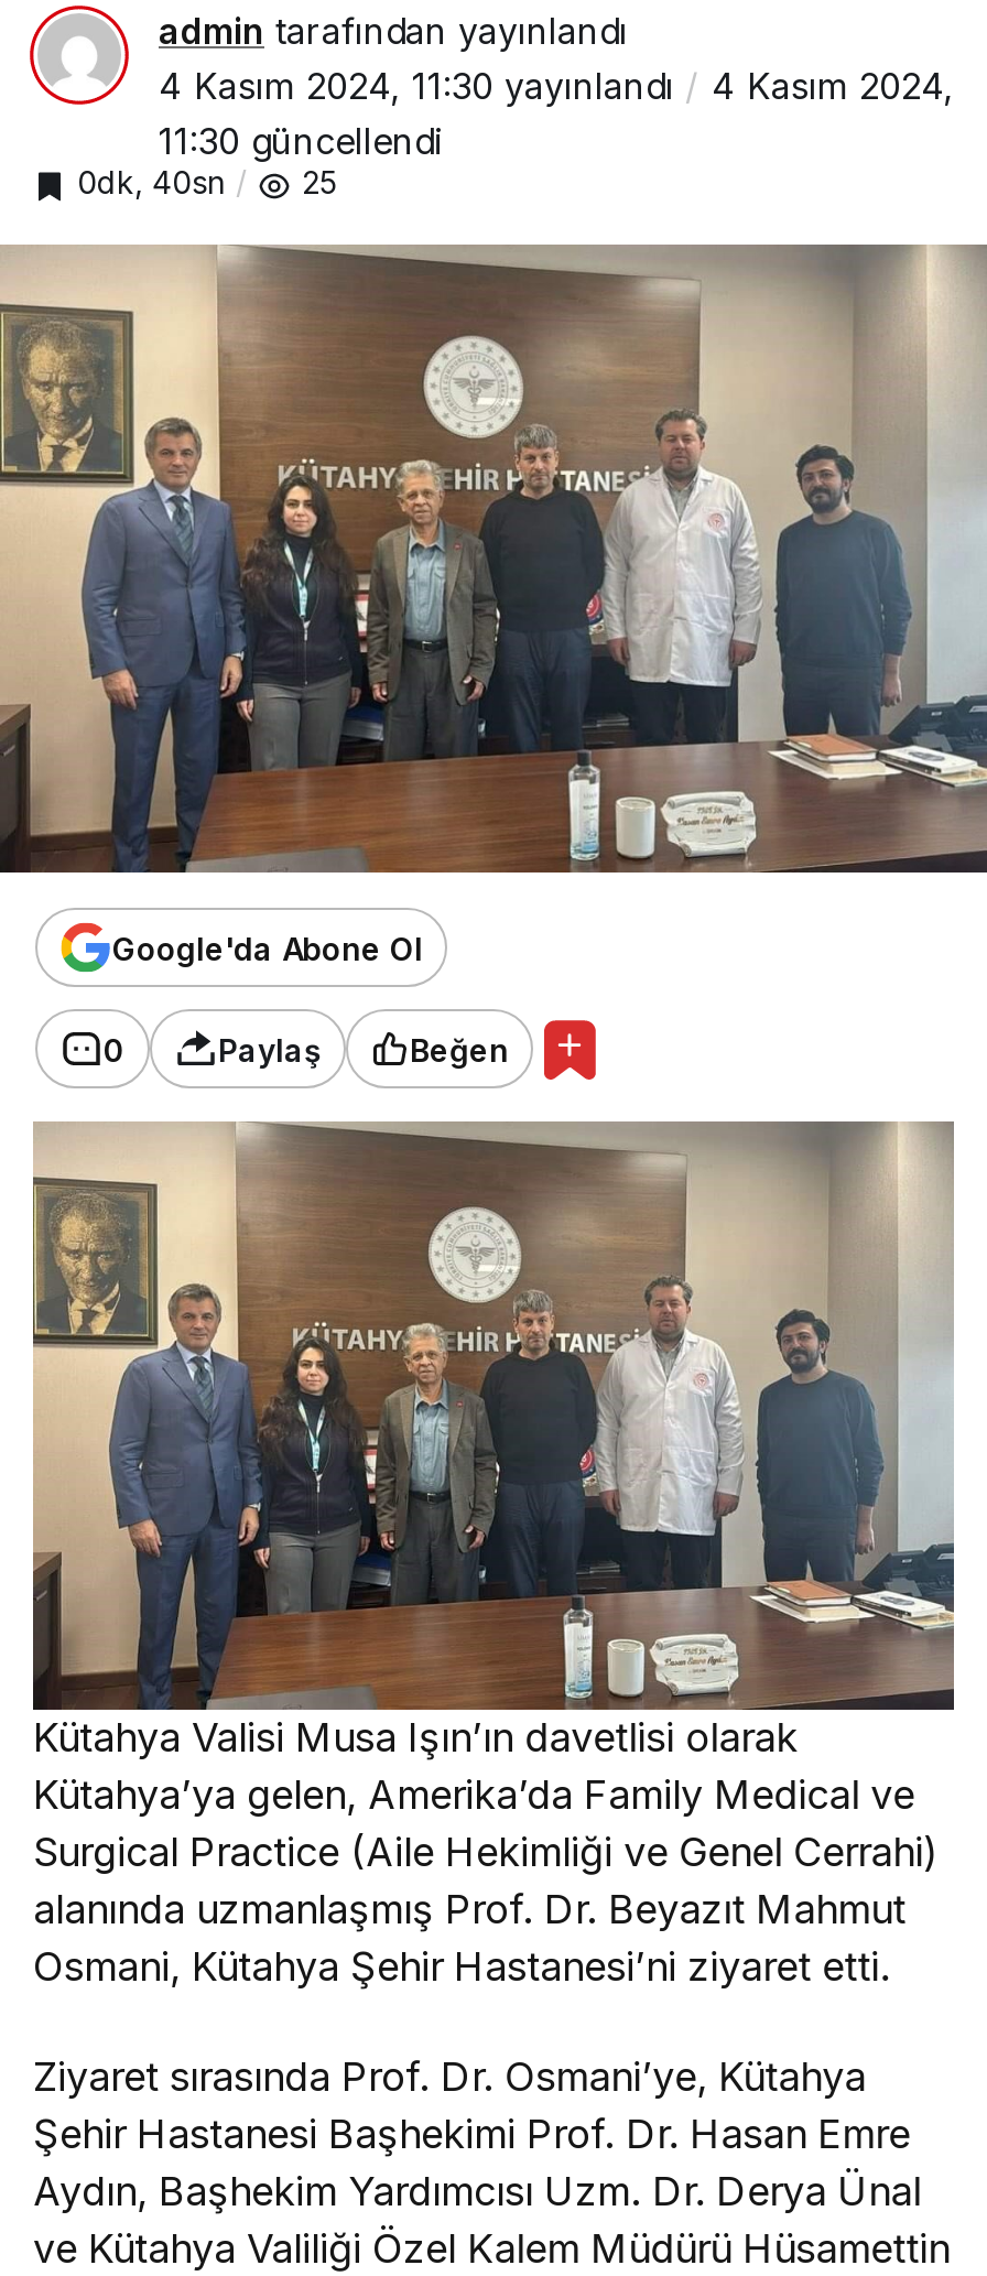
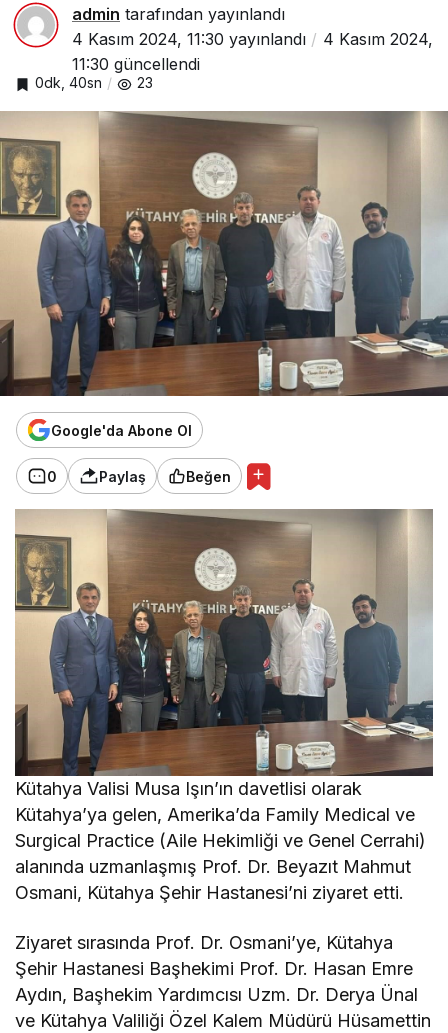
[302,163,337,200] 25 -> [137,74,153,91] 23

